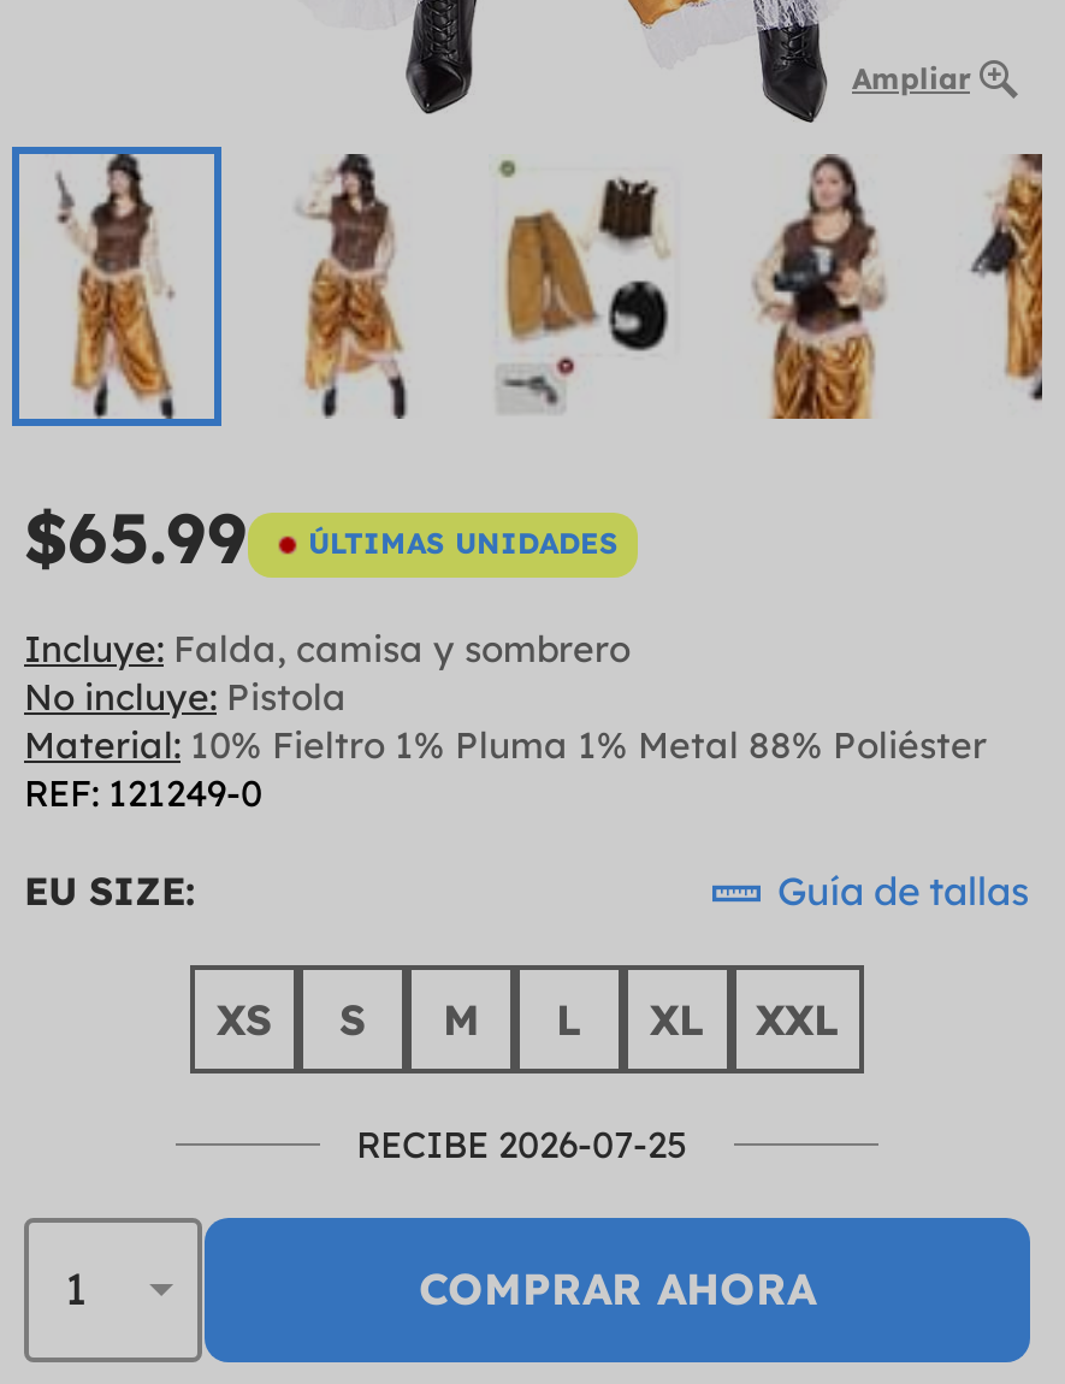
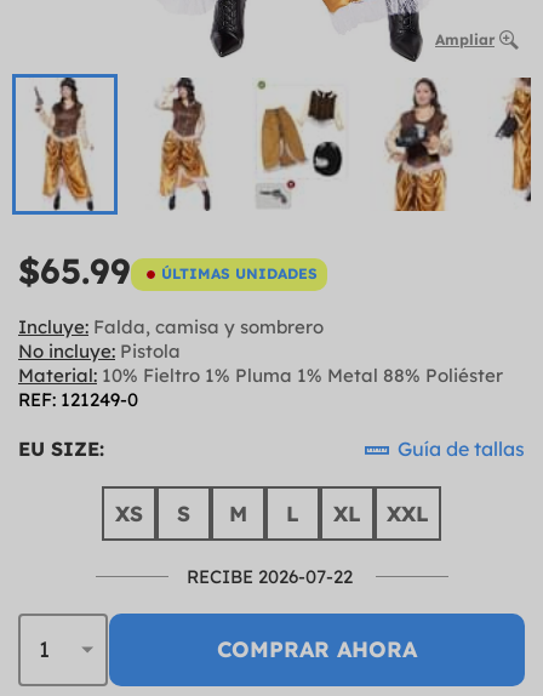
[356,1120,688,1166] RECIBE 2026-07-25 -> [186,564,352,587] RECIBE 2026-07-22

